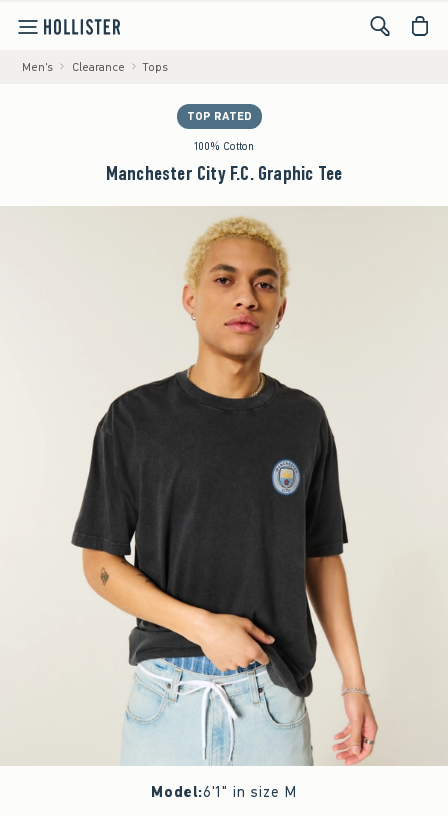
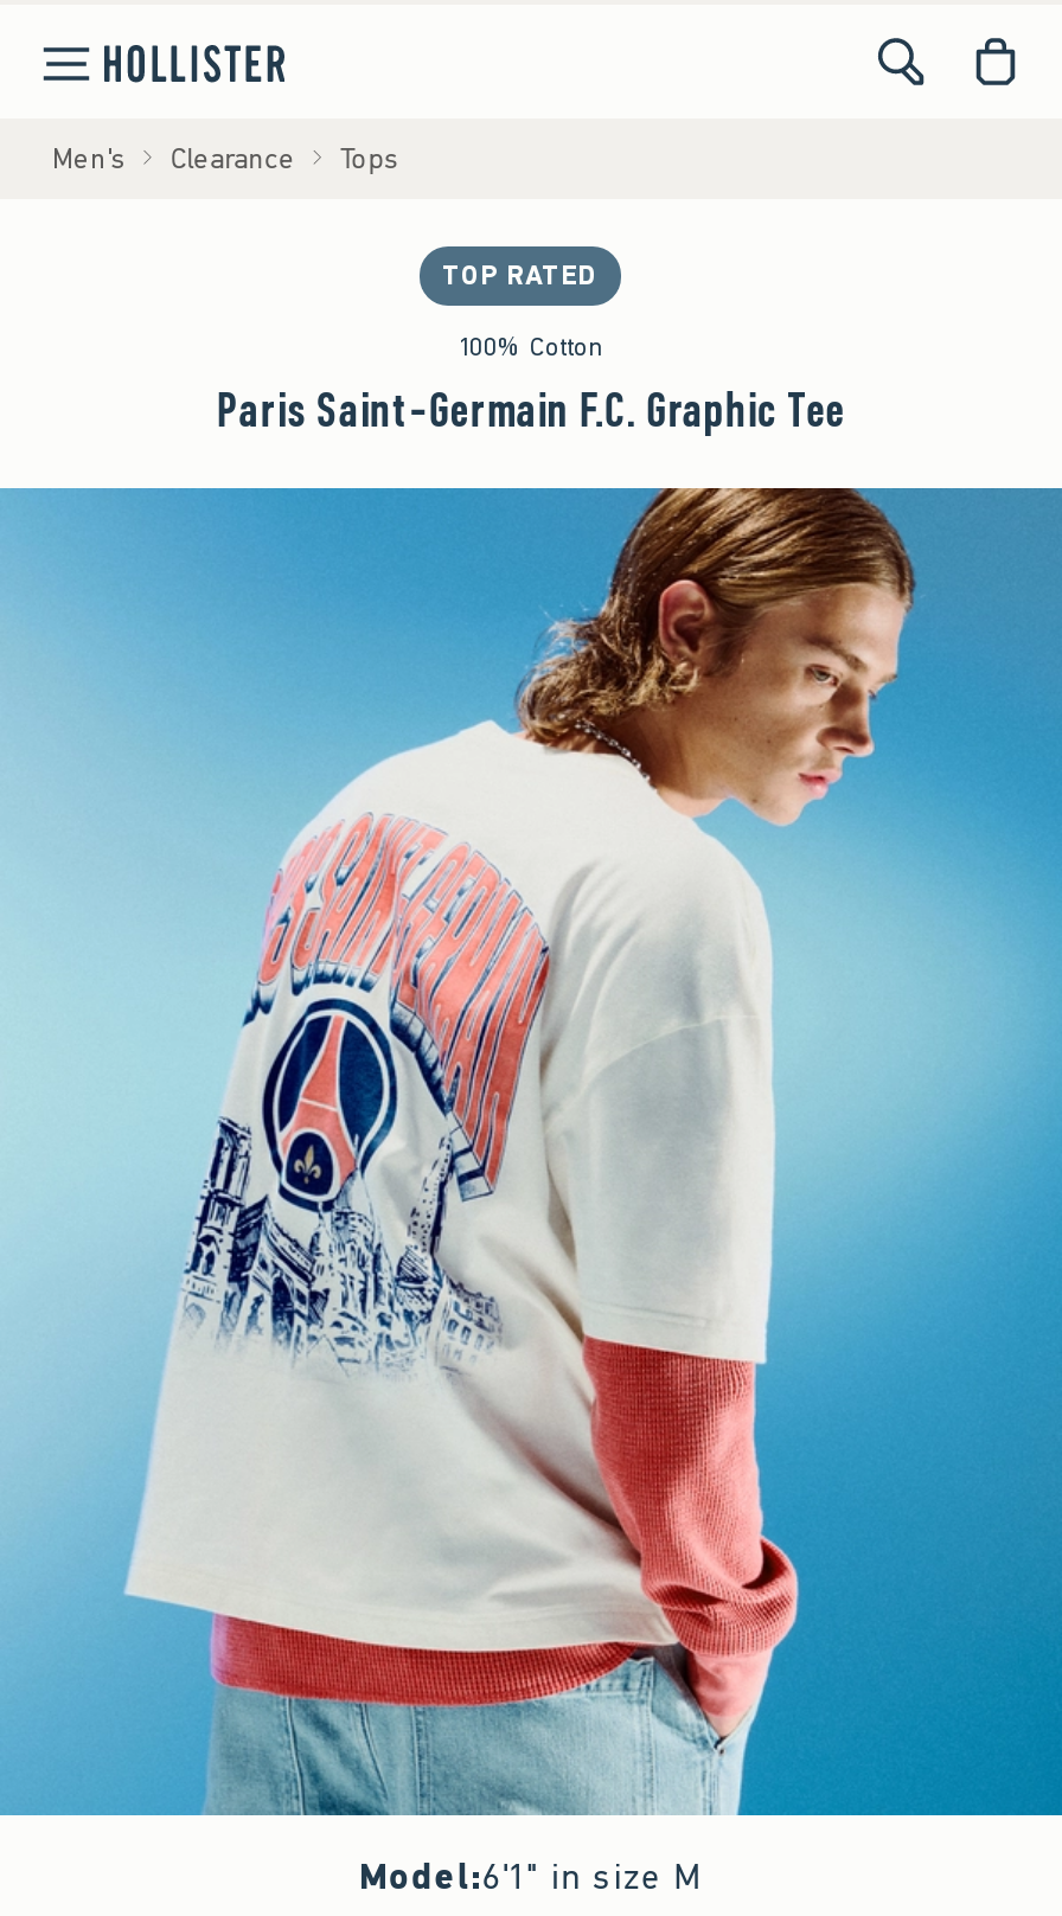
[106,160,342,187] Manchester City F.C. Graphic Tee -> [217,379,845,443] Paris Saint-Germain F.C. Graphic Tee
[3,206,445,766] [image] -> [7,486,1055,1818] [image]

